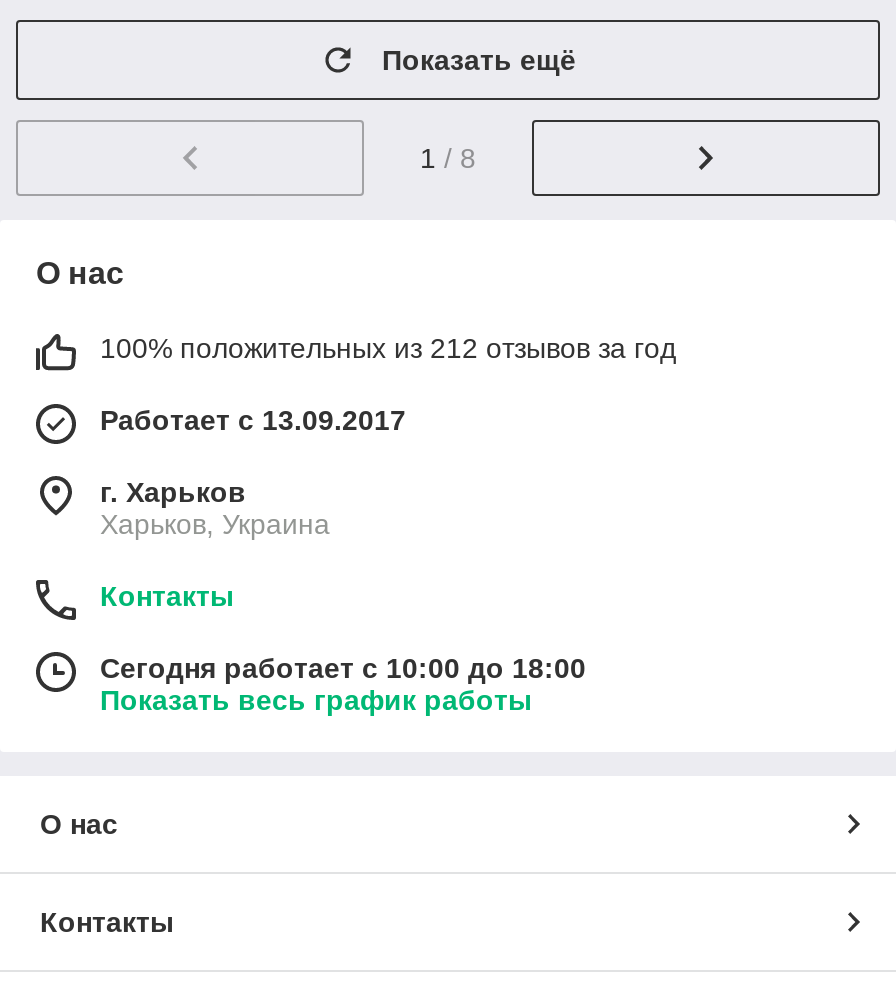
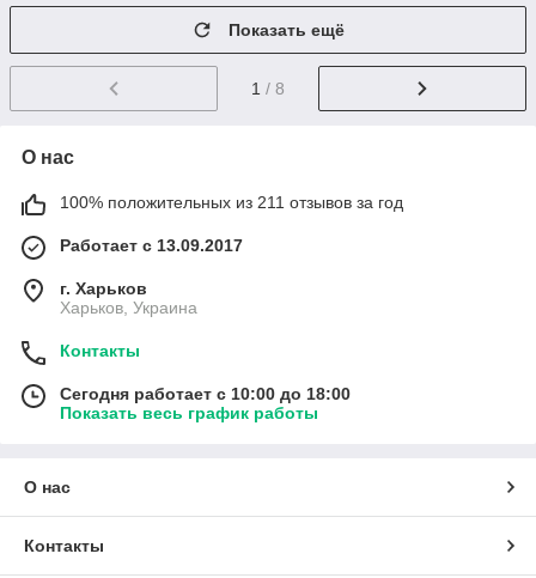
[100,332,676,364] 100% положительных из 212 отзывов за год -> [60,193,403,212] 100% положительных из 211 отзывов за год

